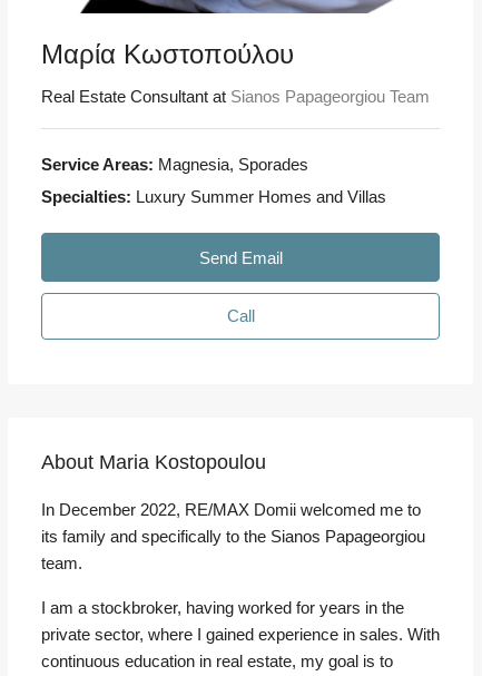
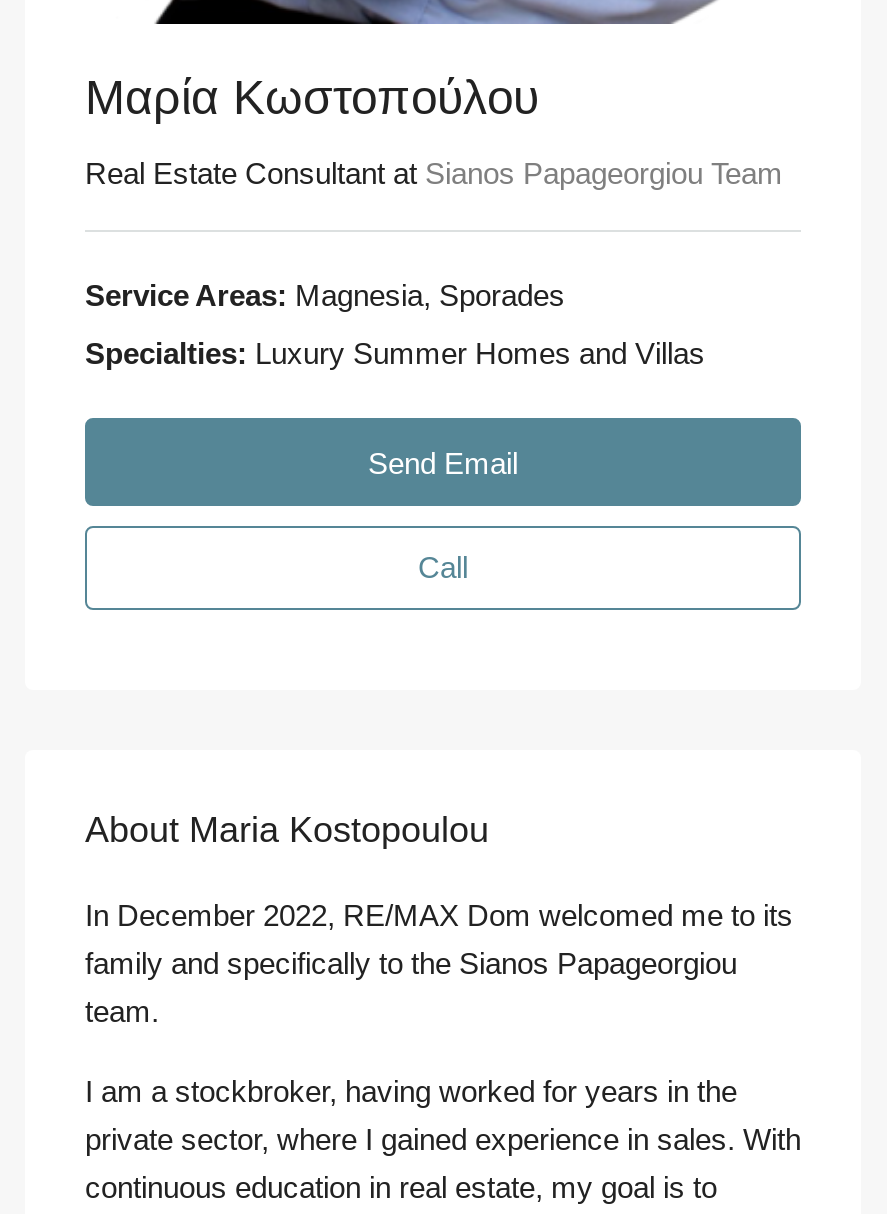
[41,500,425,546] In December 2022, RE/MAX Domii welcomed me to | its family and specifically to the Sianos Papageorgiou -> [85,898,793,980] In December 2022, RE/MAX Dom welcomed me to its | family and specifically to the Sianos Papageorgiou

